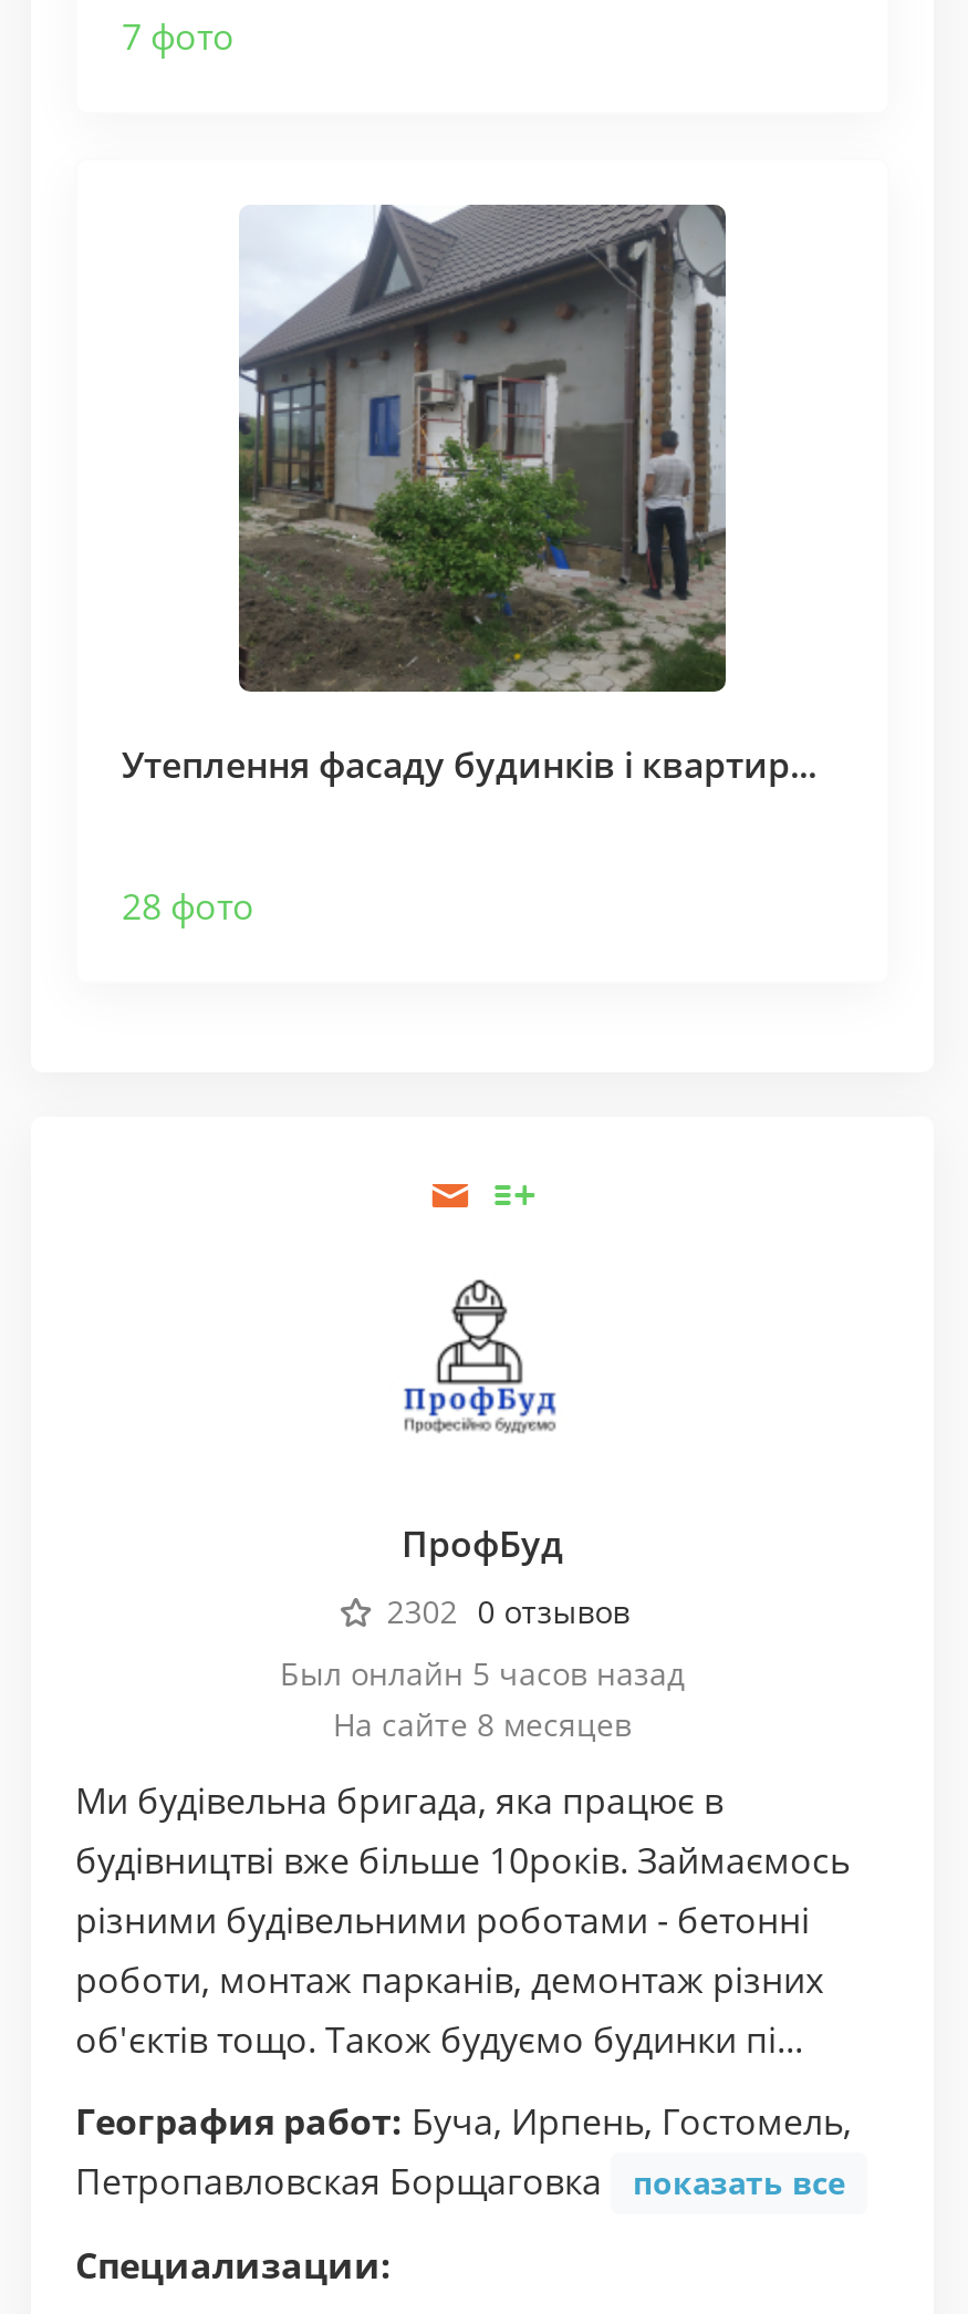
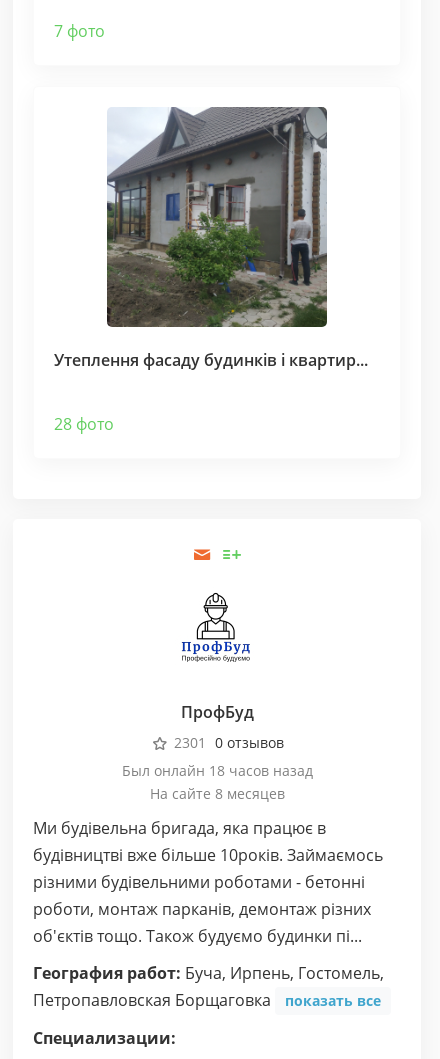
[378,1590,630,1632] 2302 0 отзывов -> [170,733,284,752] 2301 0 отзывов
[280,1652,685,1694] Был онлайн 5 часов назад -> [121,761,312,780] Был онлайн 18 часов назад

